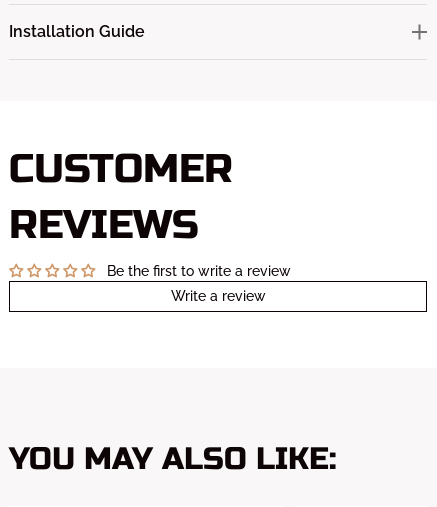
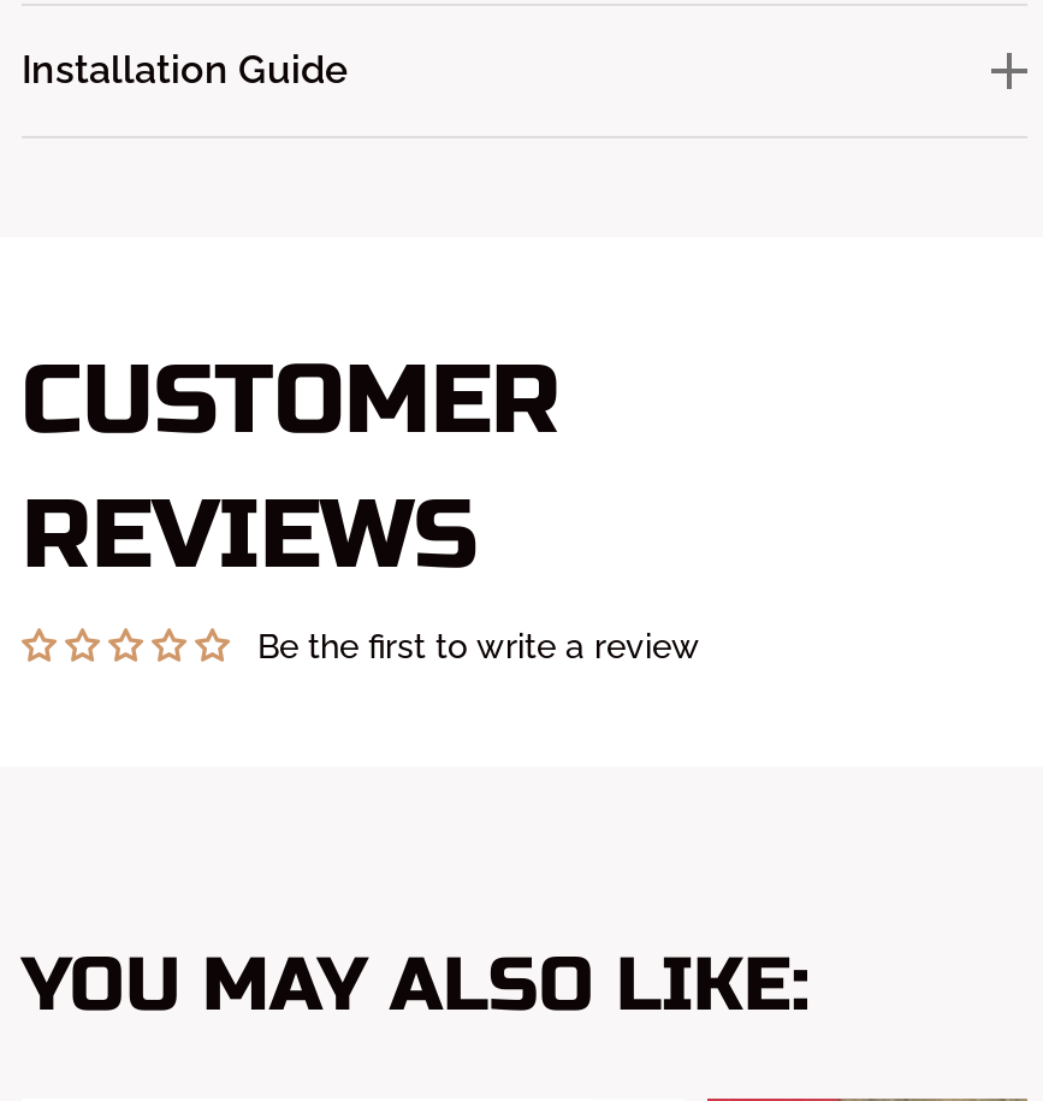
[170,288,265,304] Write a review -> none

